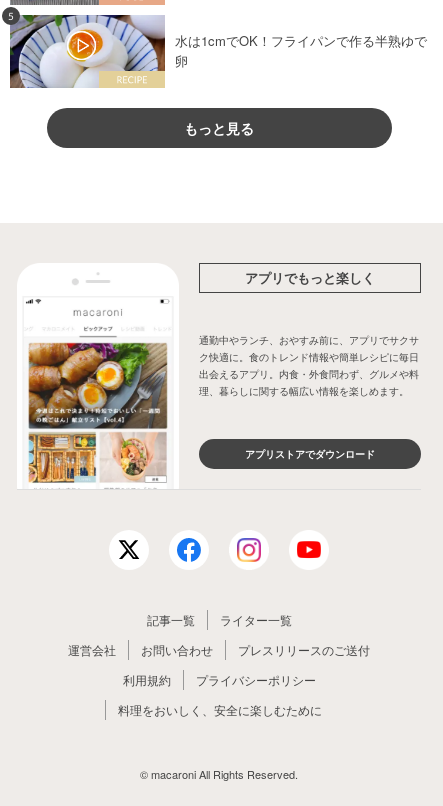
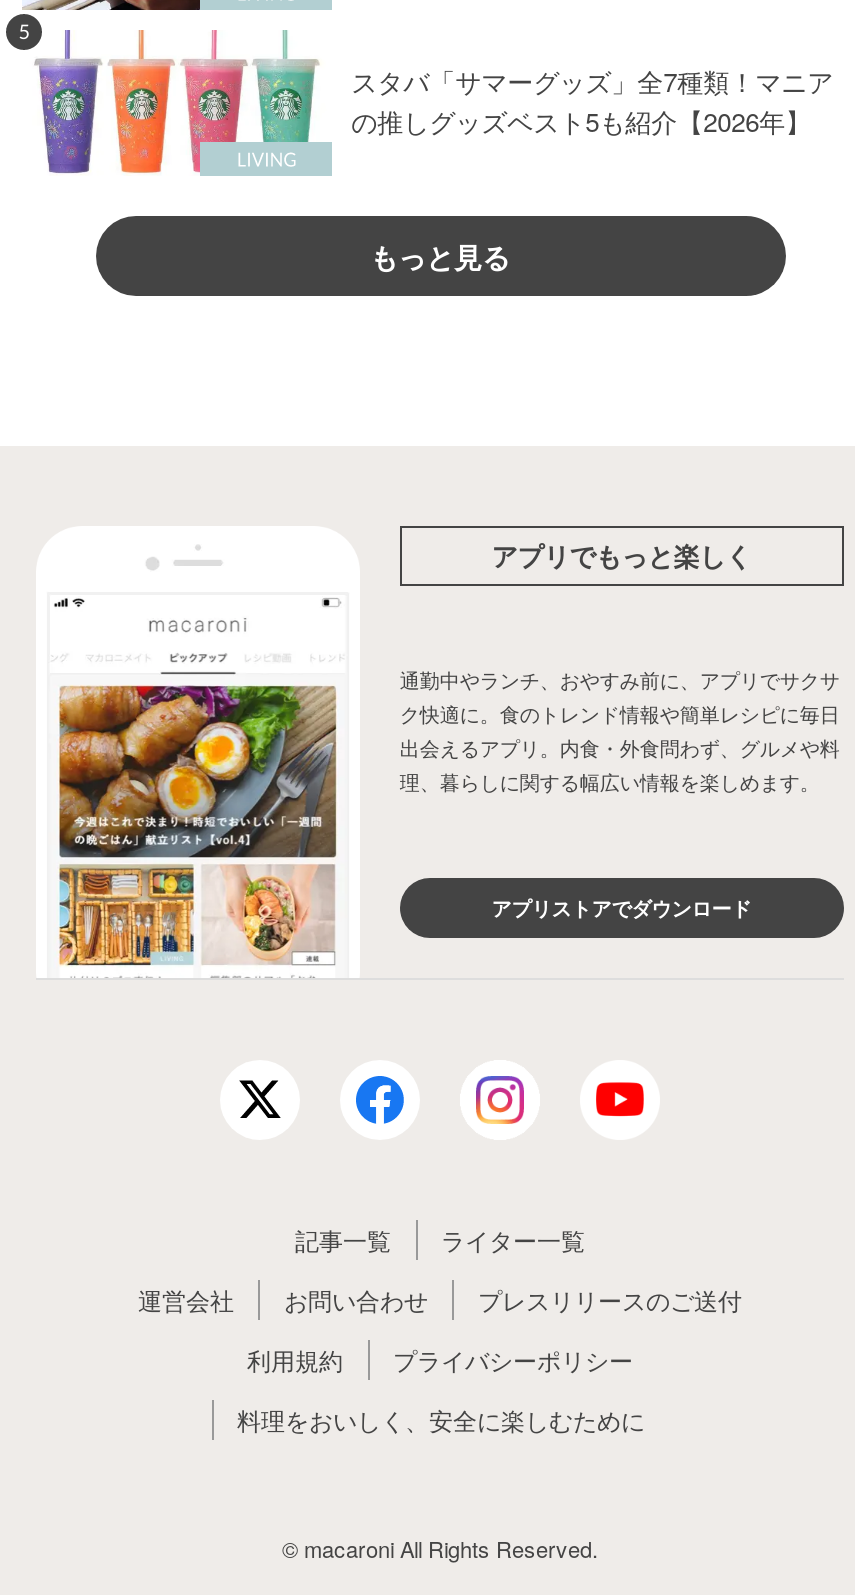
[9,14,427,89] [image] | 水は1cmでOK！フライパンで作る半熟ゆで | 卵 -> [22,30,833,176] [image] | スタバ「サマーグッズ」全7種類！マニア | の推しグッズベスト5も紹介【2026年】

